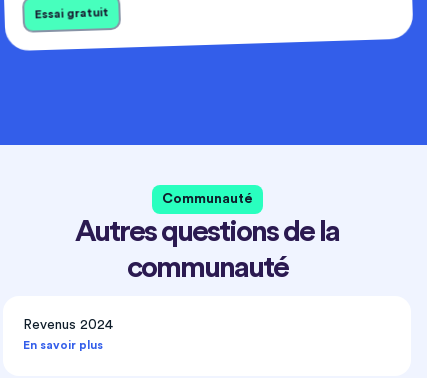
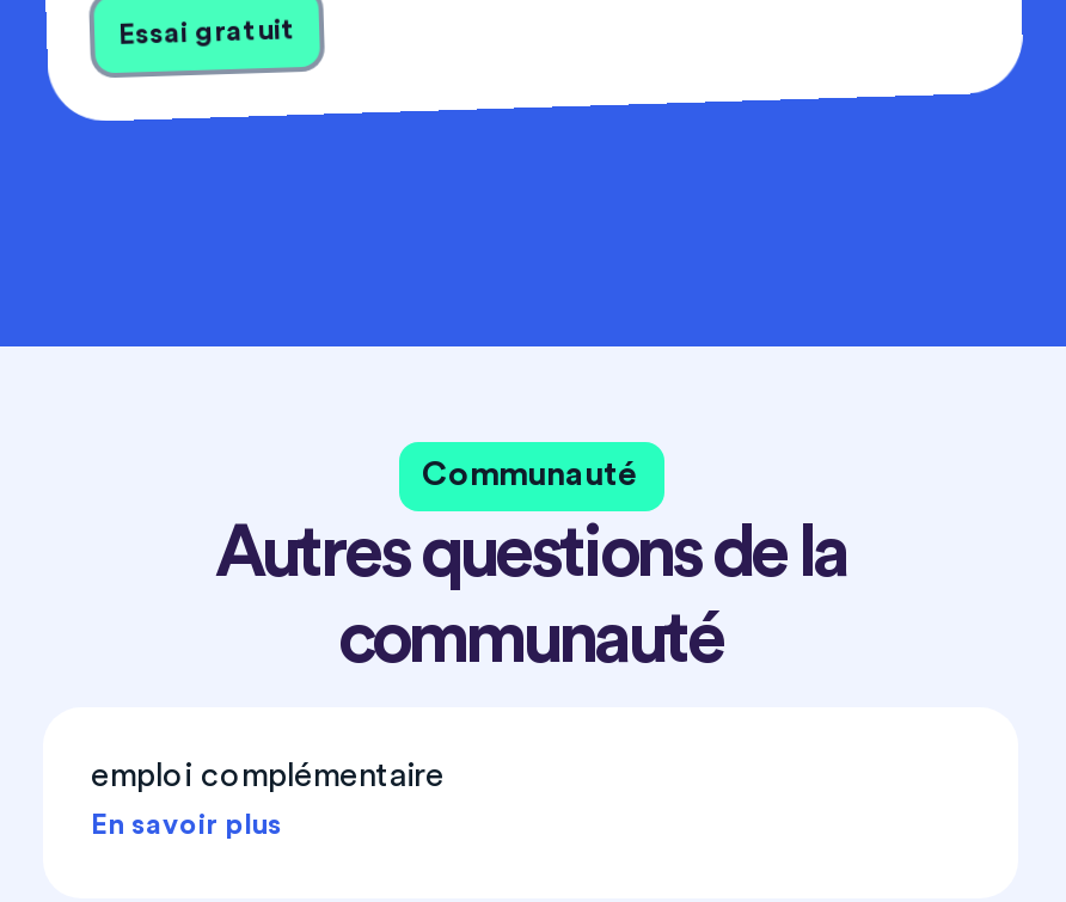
[23,318,113,332] Revenus 2024 -> [91,760,445,794] emploi complémentaire

